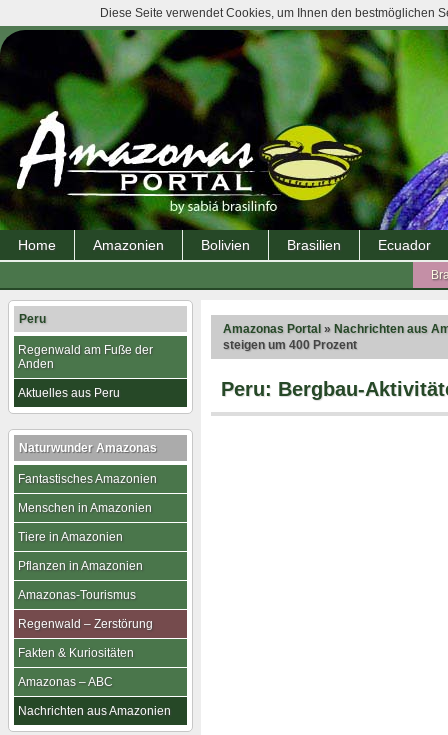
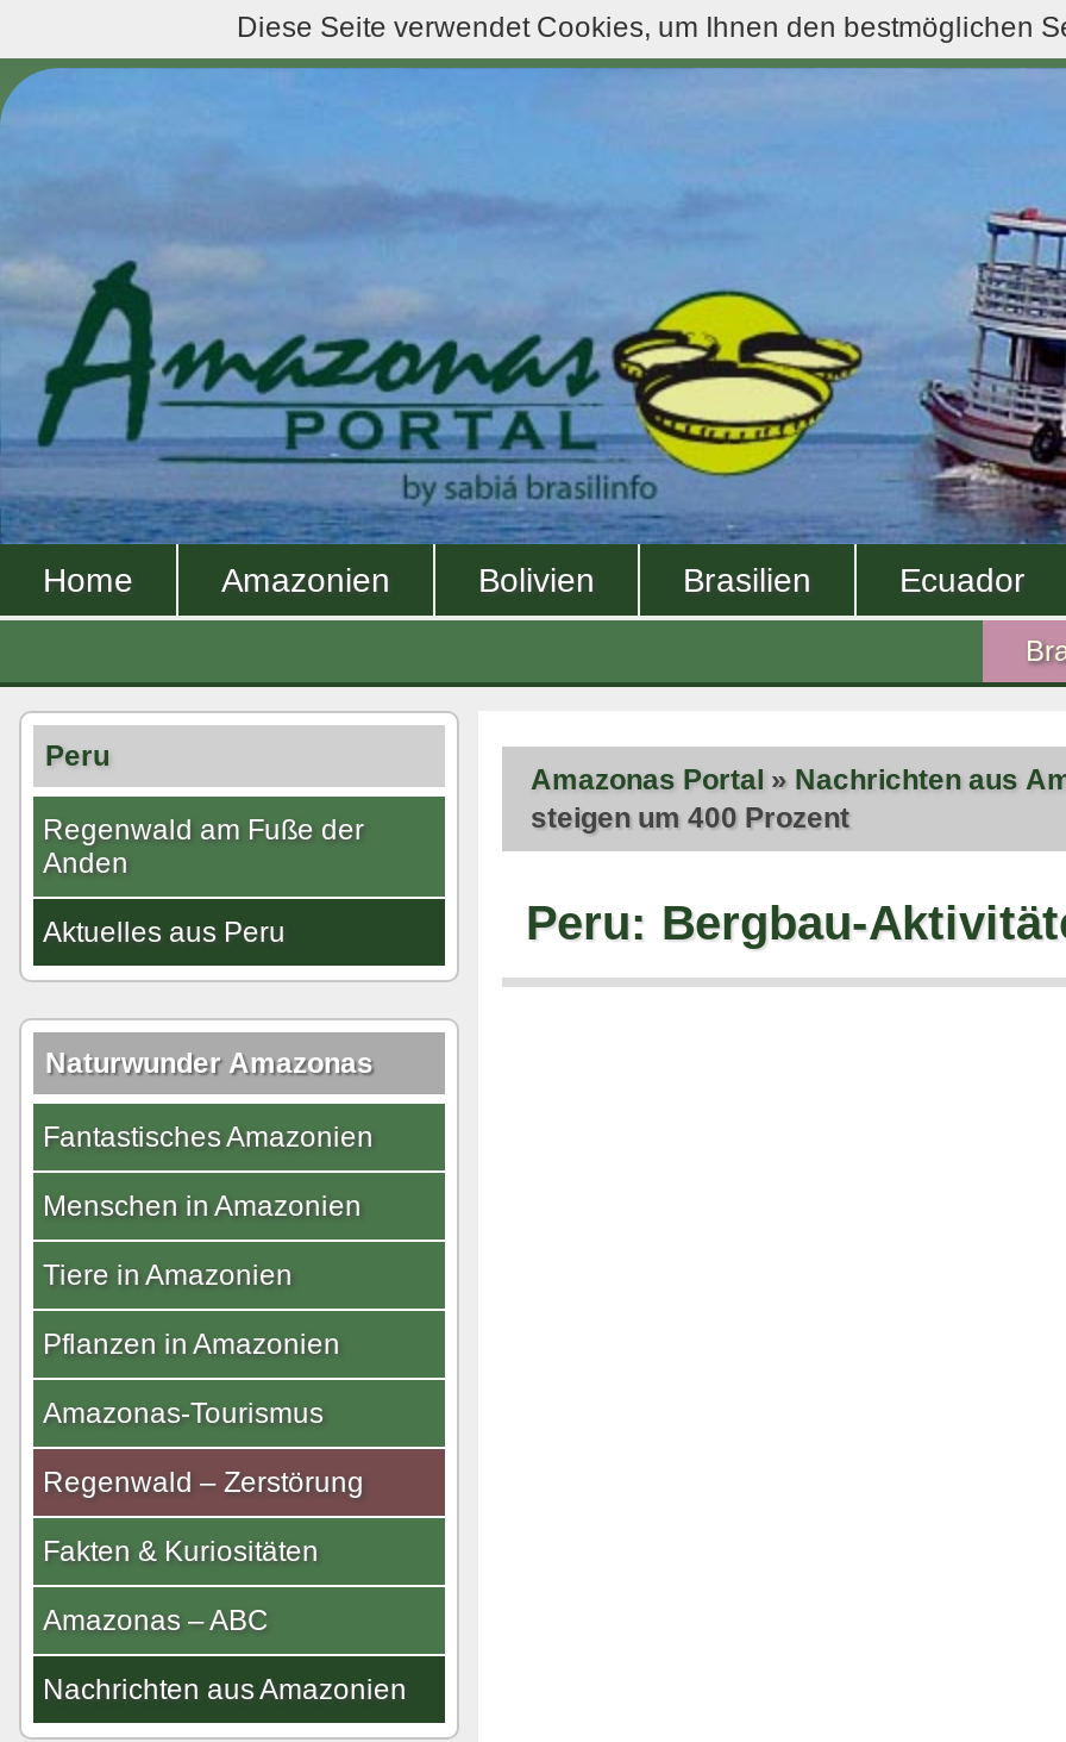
[3,29,445,230] [image] -> [7,65,1059,547] [image]

